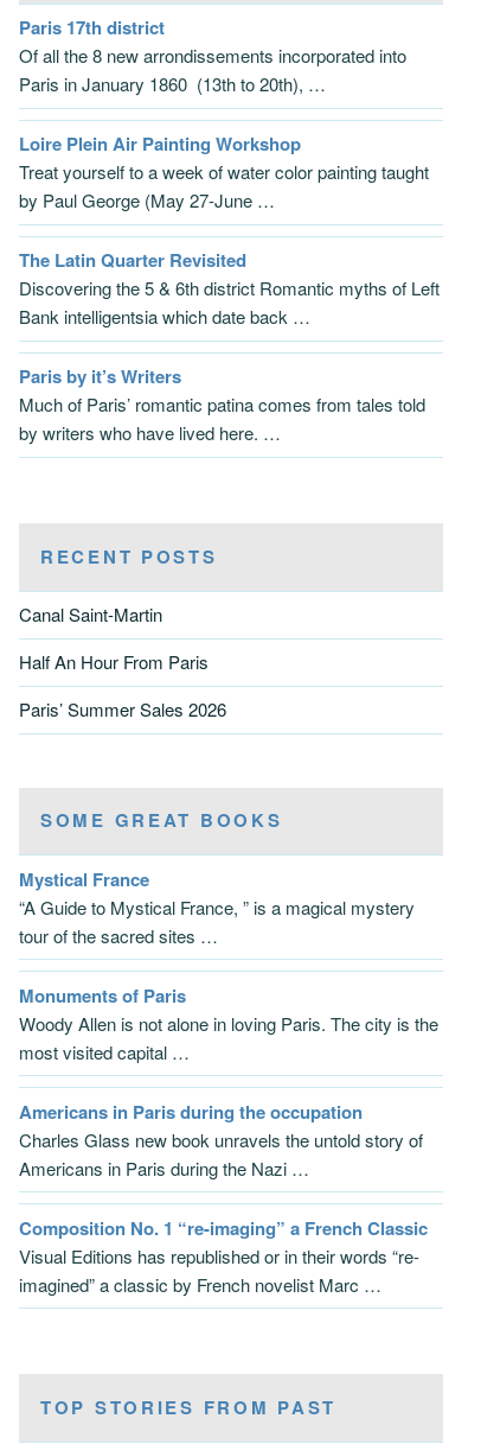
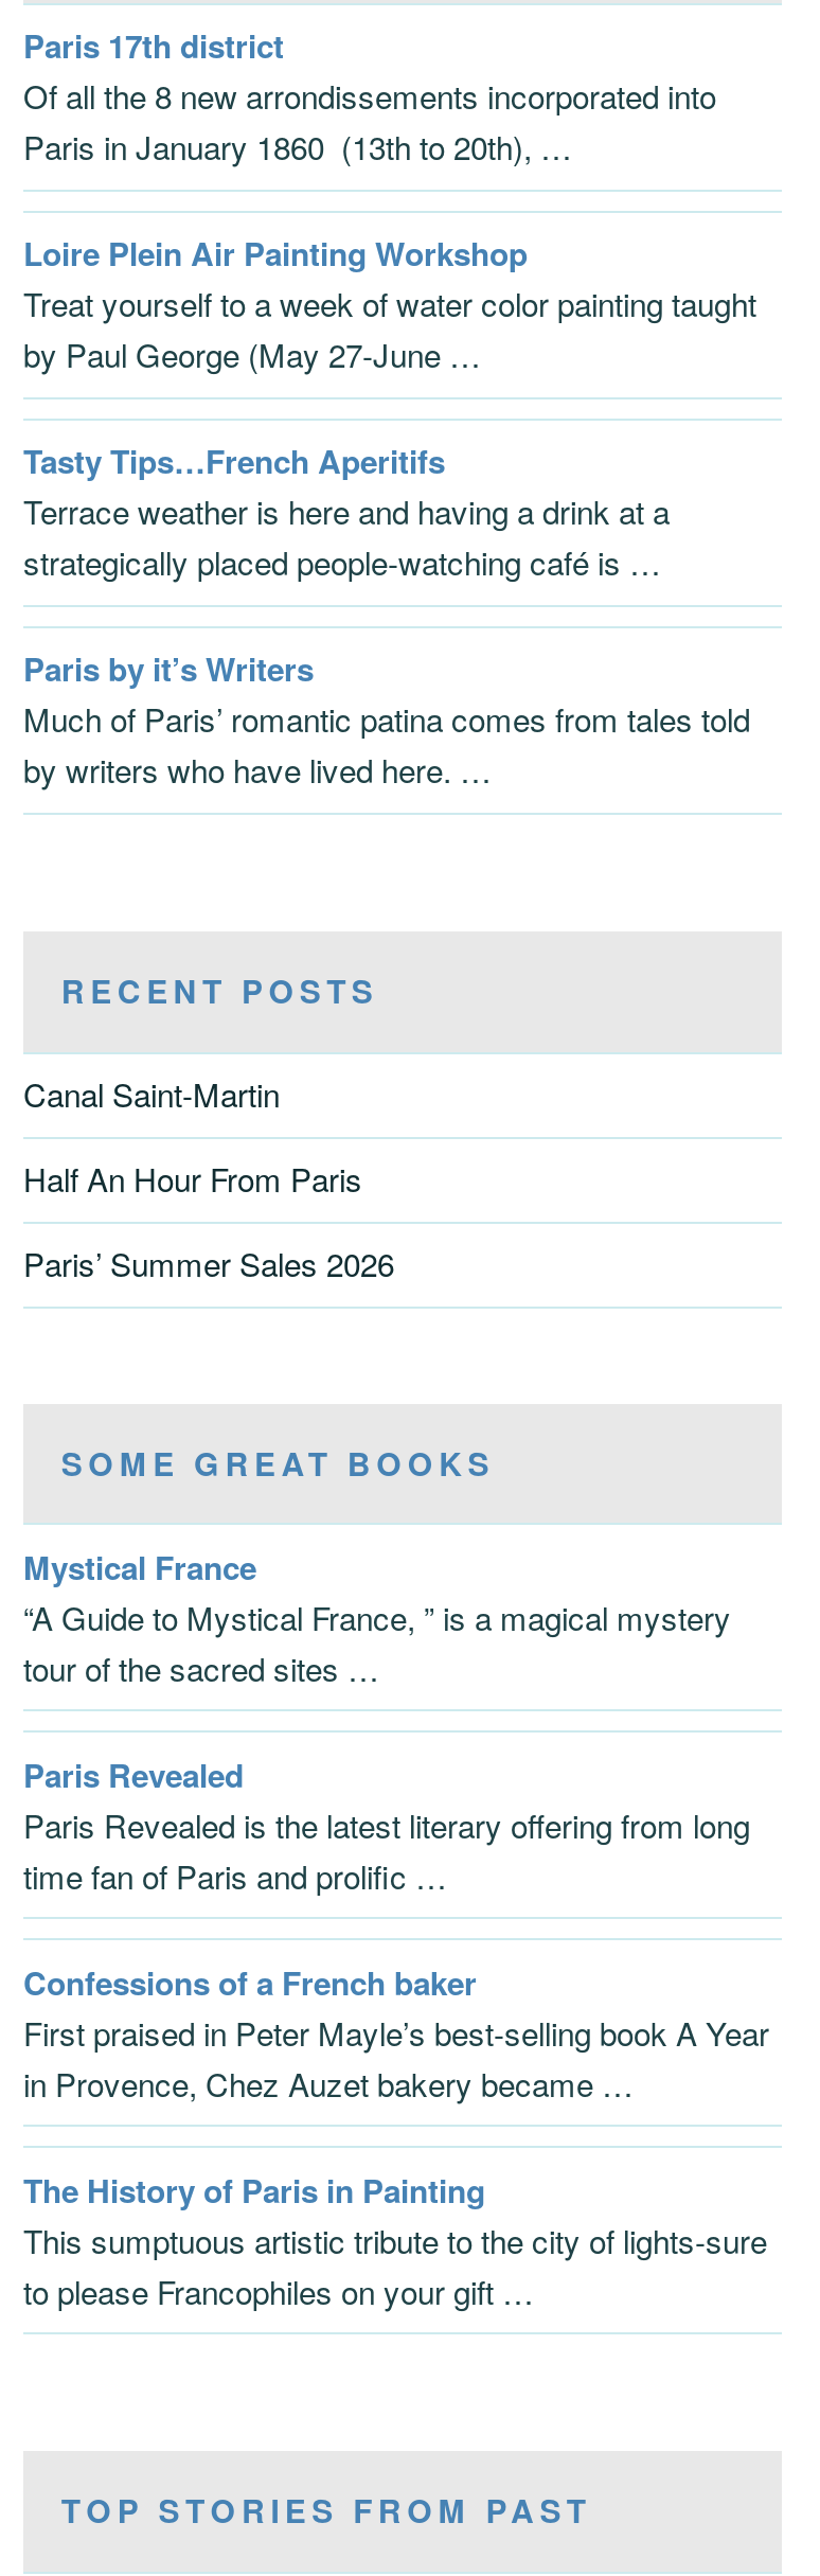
[19,247,440,329] The Latin Quarter Revisited | Discovering the 5 & 6th district Romantic myths of Left | Bank intelligentsia which date back … -> [23,438,670,585] Tasty Tips…French Aperitifs | Terrace weather is here and having a drink at a | strategically placed people-watching café is …
[19,982,438,1064] Monuments of Paris | Woody Allen is not alone in loving Paris. The city is the | most visited capital … -> [23,1751,750,1898] Paris Revealed | Paris Revealed is the latest literary offering from long | time fan of Paris and prolific …
[19,1099,423,1180] Americans in Paris during the occupation | Charles Glass new book unravels the untold story of | Americans in Paris during the Nazi … -> [23,1959,769,2105] Confessions of a French baker | First praised in Peter Mayle’s best-selling book A Year | in Provence, Chez Auzet bakery became …
[19,1215,428,1297] Composition No. 1 “re-imaging” a French Classic | Visual Editions has republished or in their words “re- | imagined” a classic by French novelist Marc … -> [23,2167,767,2313] The History of Paris in Painting | This sumptuous artistic tribute to the city of lights-sure | to please Francophiles on your gift …

